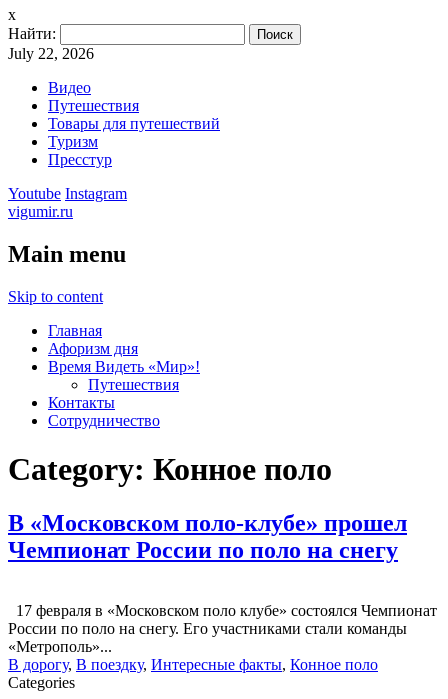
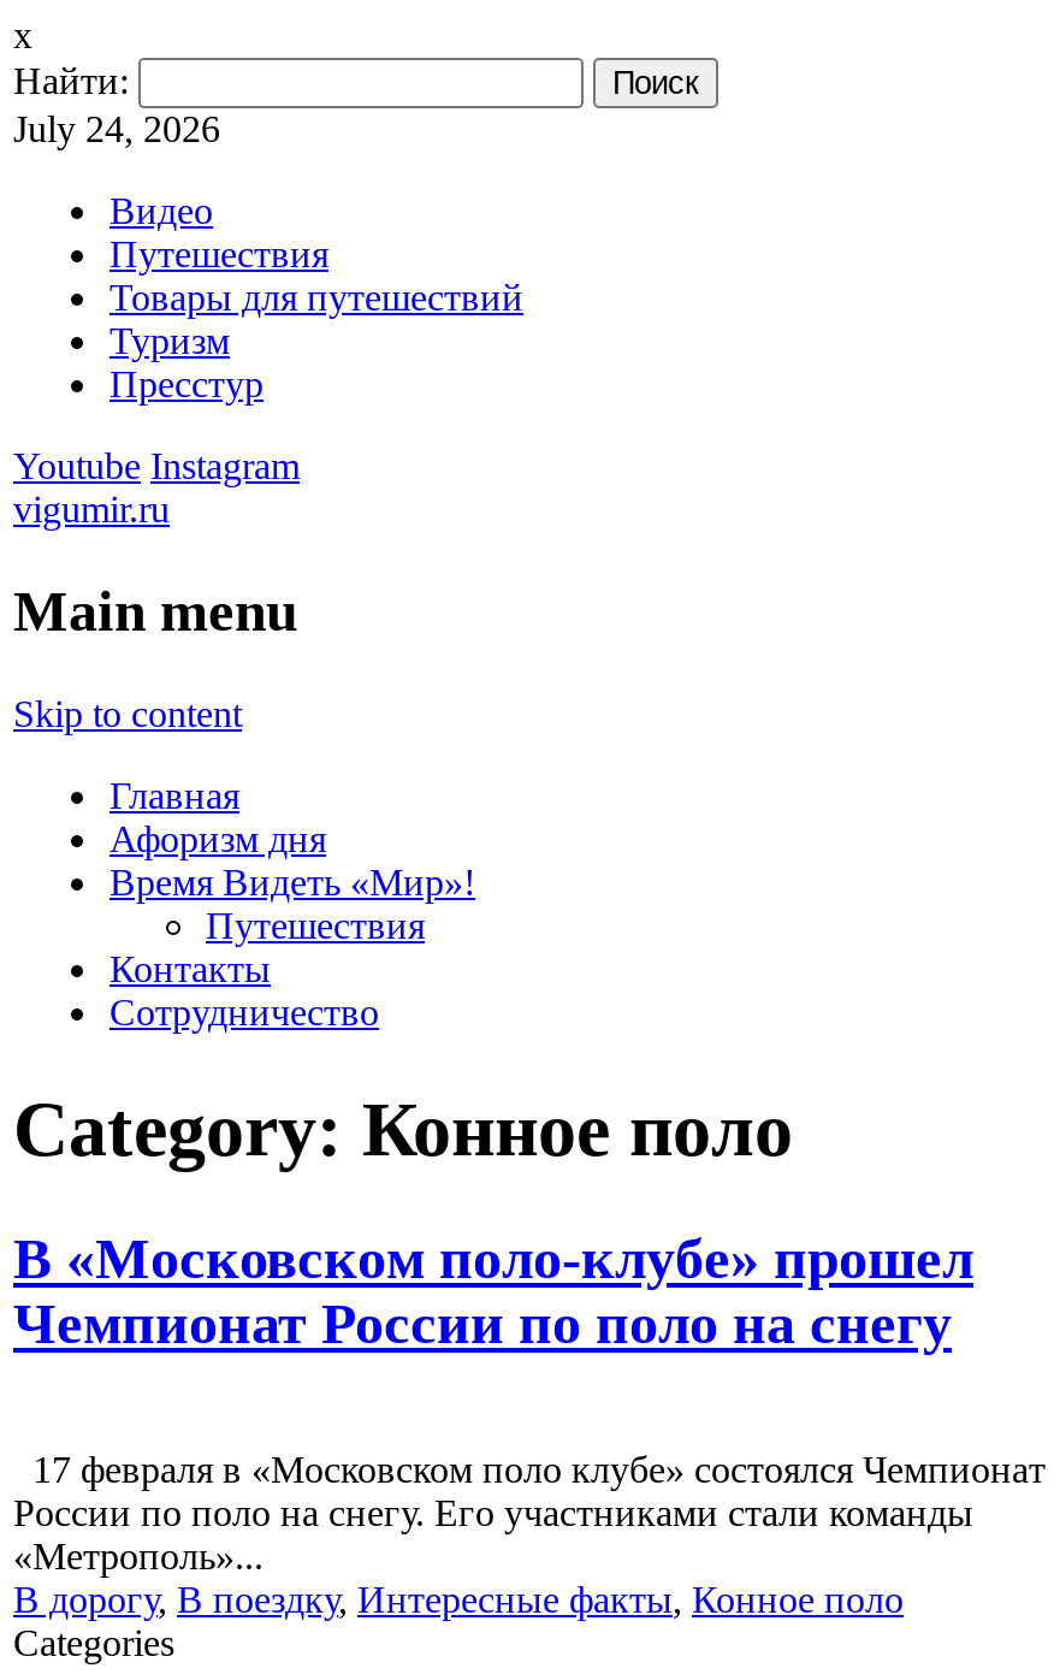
[8,45,94,62] July 22, 2026 -> [13,108,220,149] July 24, 2026

